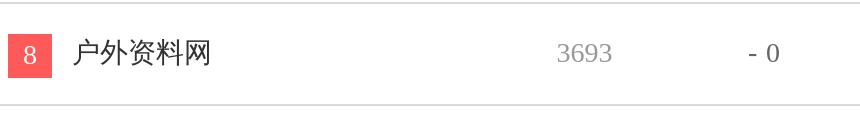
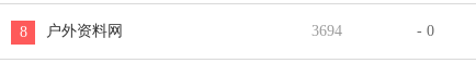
[556,38,612,68] 3693 -> [312,23,342,39] 3694

